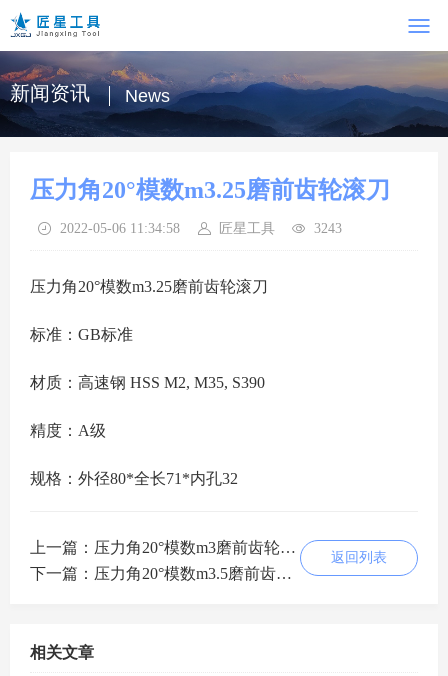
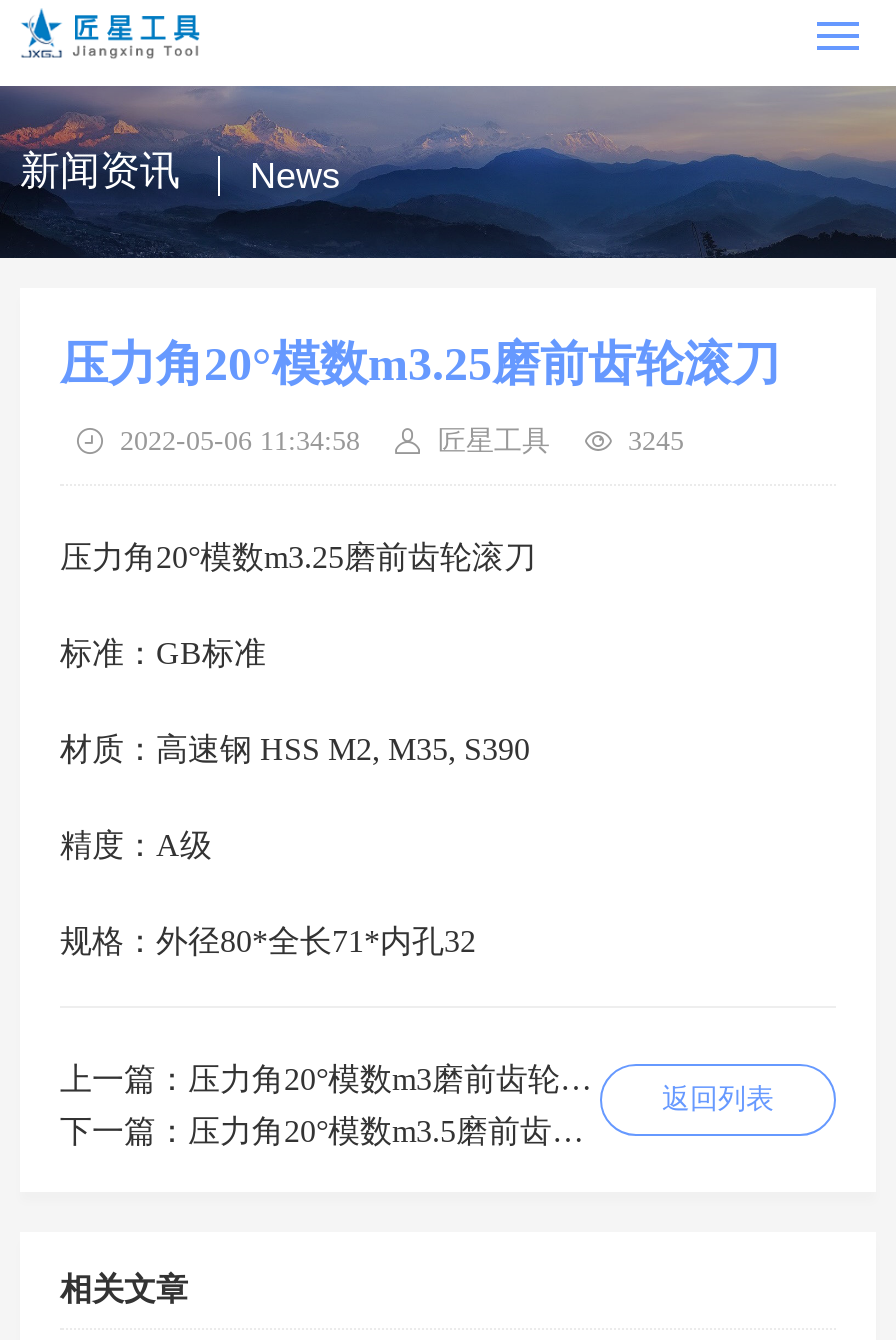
[314,221,342,236] 3243 -> [628,426,684,456] 3245

